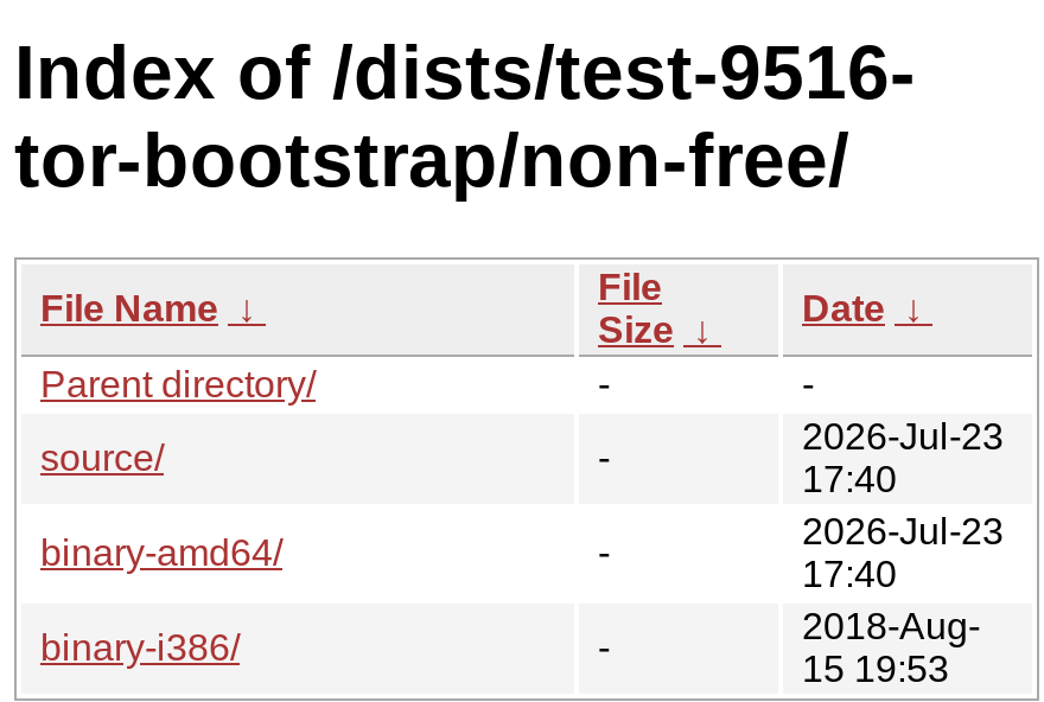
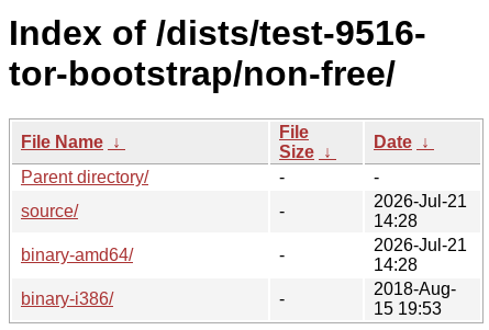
[802,416,1004,499] 2026-Jul-23 | 17:40 -> [374,192,467,230] 2026-Jul-21 | 14:28
[802,511,1004,594] 2026-Jul-23 | 17:40 -> [374,236,467,274] 2026-Jul-21 | 14:28

